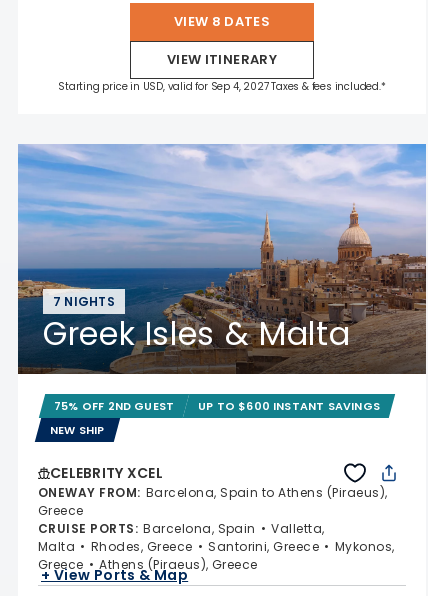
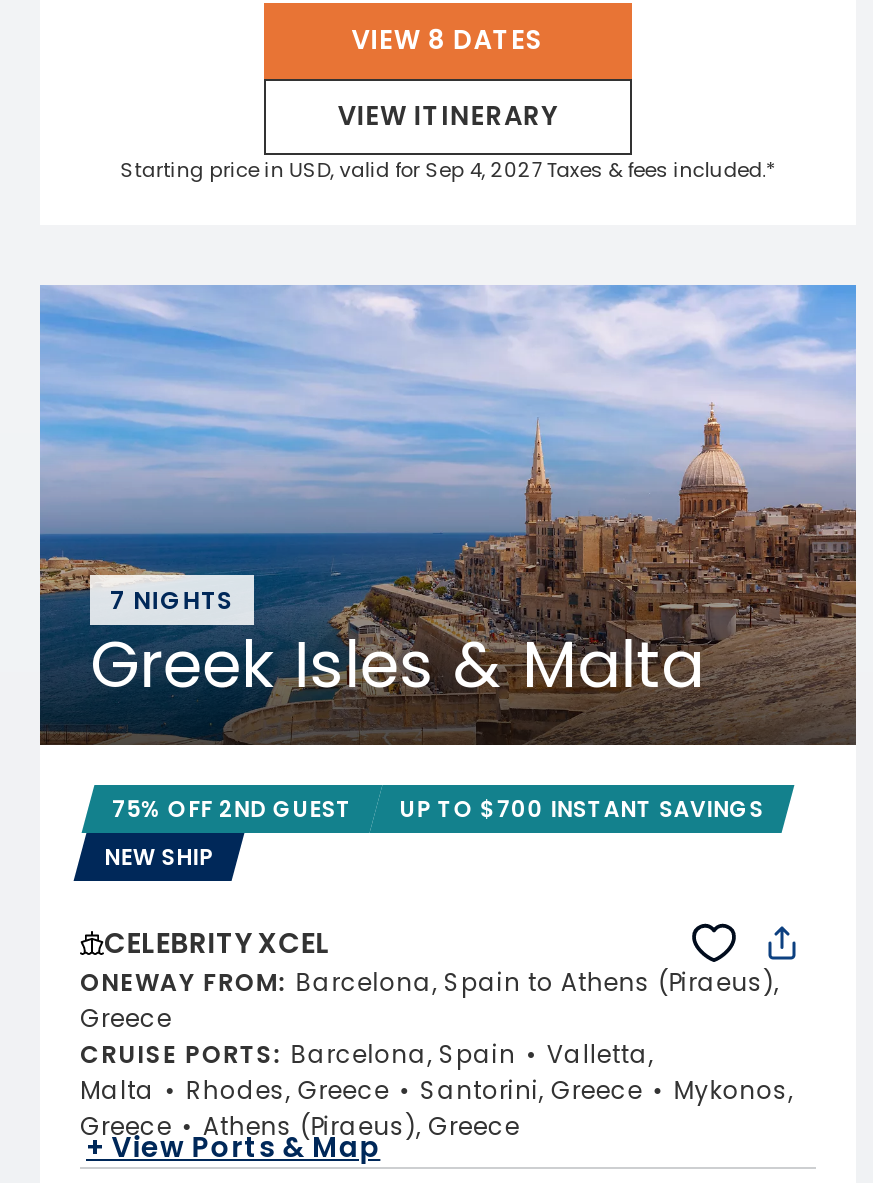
[198,398,380,414] UP TO $600 INSTANT SAVINGS -> [400,794,764,826] UP TO $700 INSTANT SAVINGS

